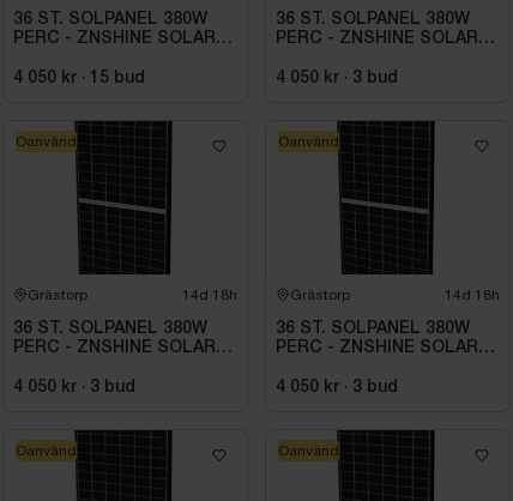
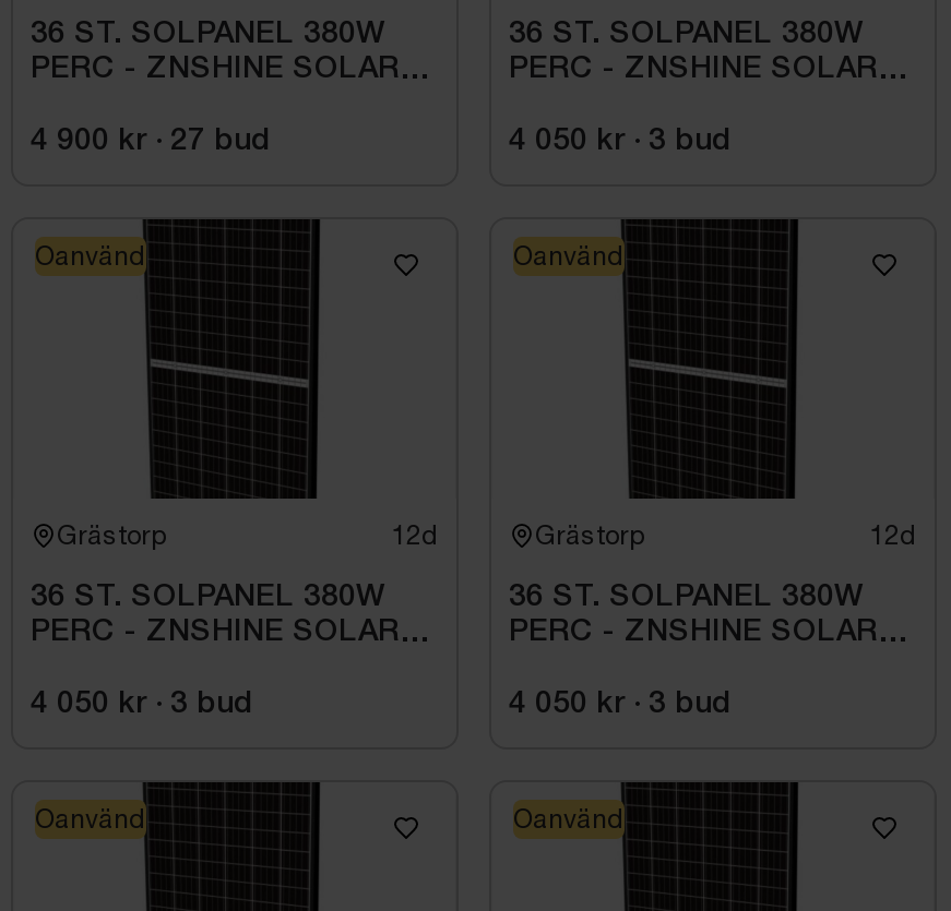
[13,71,145,87] 4 050 kr · 15 bud -> [31,128,271,157] 4 900 kr · 27 bud
[182,287,237,304] 14d 18h -> [391,521,439,552] 12d
[445,287,500,304] 14d 18h -> [869,521,917,552] 12d

